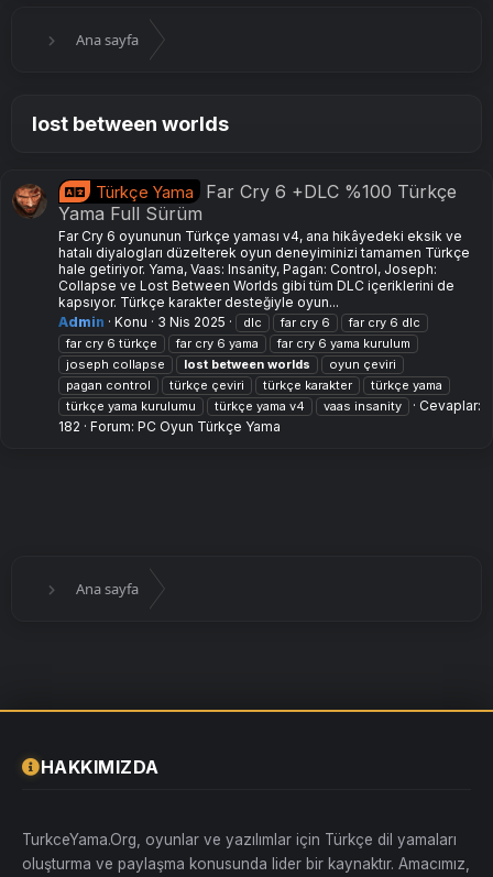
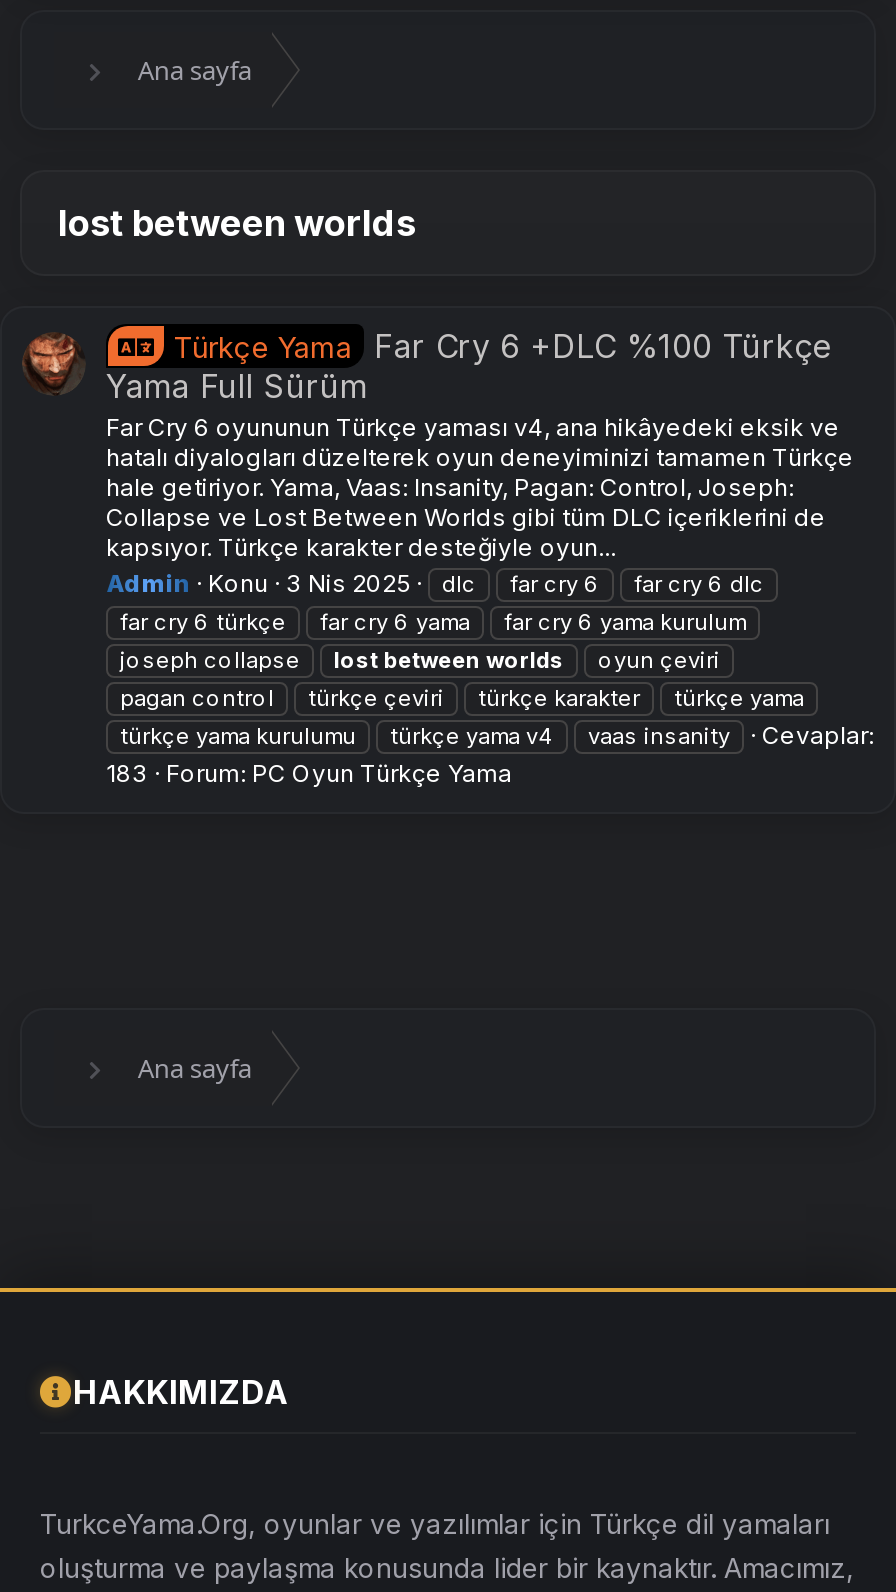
[58,419,281,435] 182 Forum: PC Oyun Türkçe Yama -> [106,759,512,789] 183 Forum: PC Oyun Türkçe Yama

